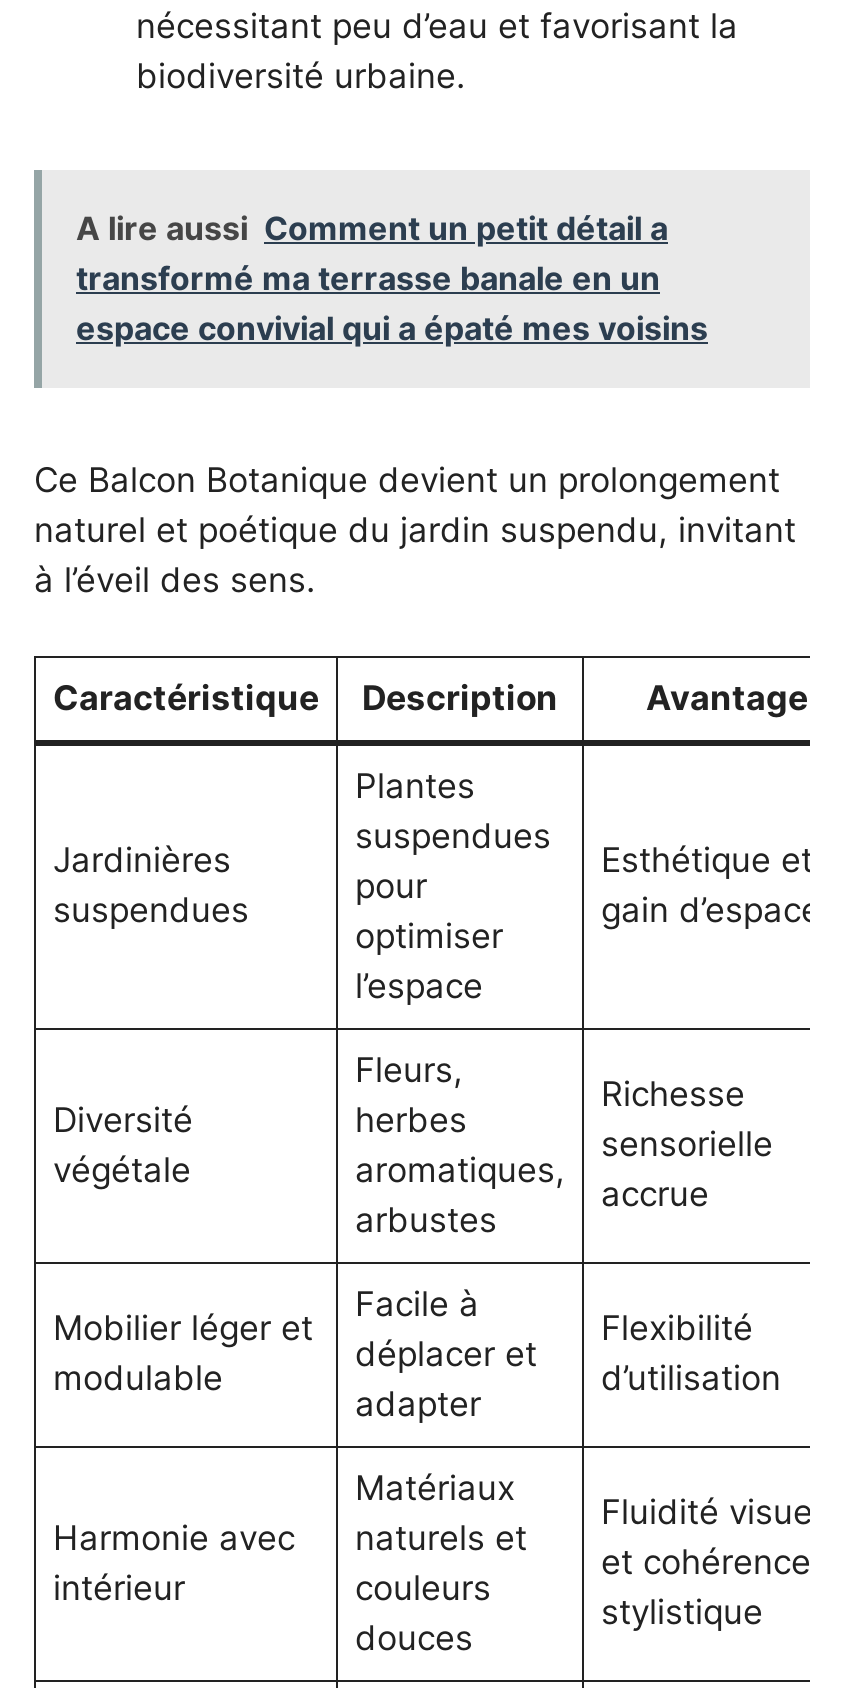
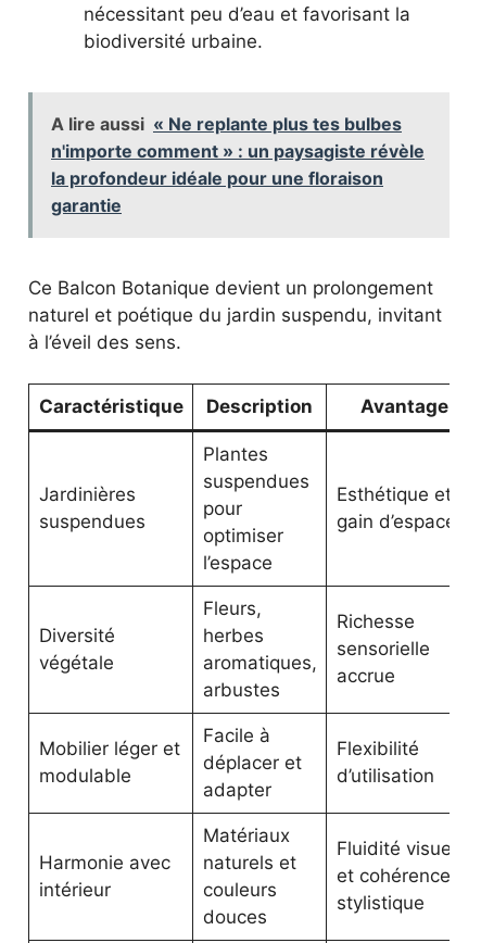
[76,207,708,347] A lire aussi Comment un petit détail a | transformé ma terrasse banale en un | espace convivial qui a épaté mes voisins -> [51,113,425,216] A lire aussi « Ne replante plus tes bulbes | n'importe comment » : un paysagiste révèle | la profondeur idéale pour une floraison | garantie

